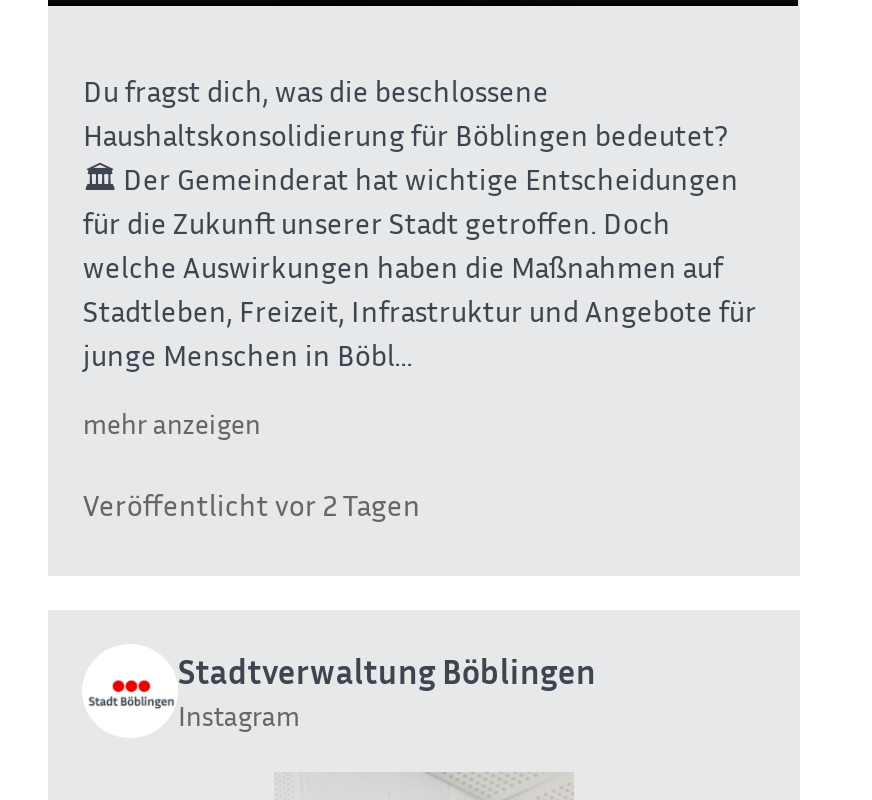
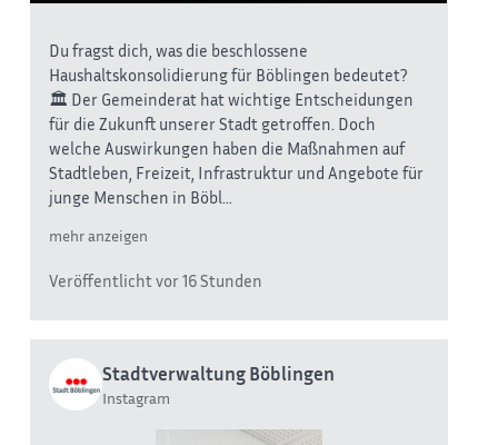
[83,486,421,522] Veröffentlicht vor 2 Tagen -> [49,270,263,290] Veröffentlicht vor 16 Stunden

